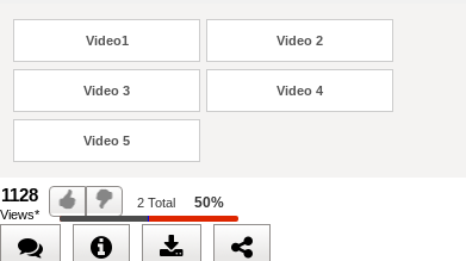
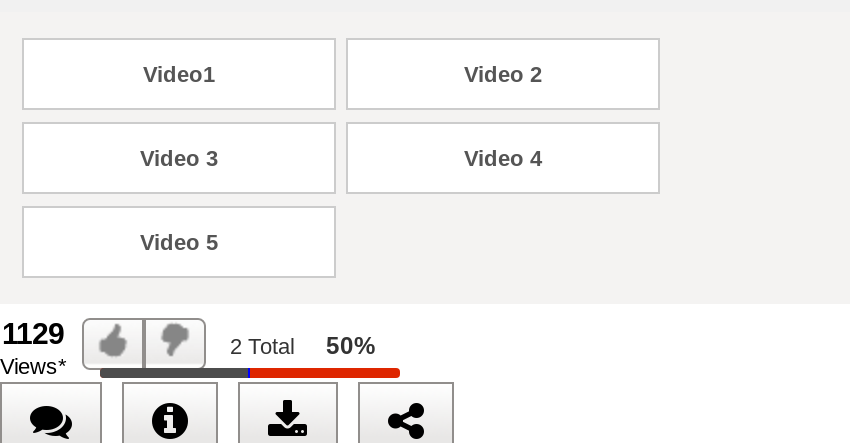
[1,185,38,205] 1128 -> [2,316,64,350] 1129

